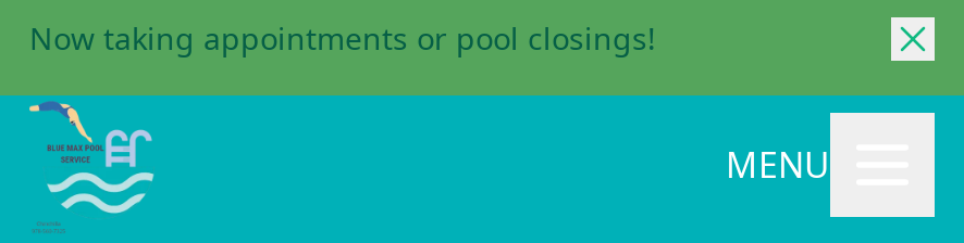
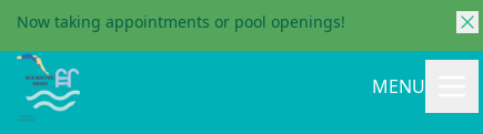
[29,17,656,59] Now taking appointments or pool closings! -> [17,11,345,32] Now taking appointments or pool openings!

